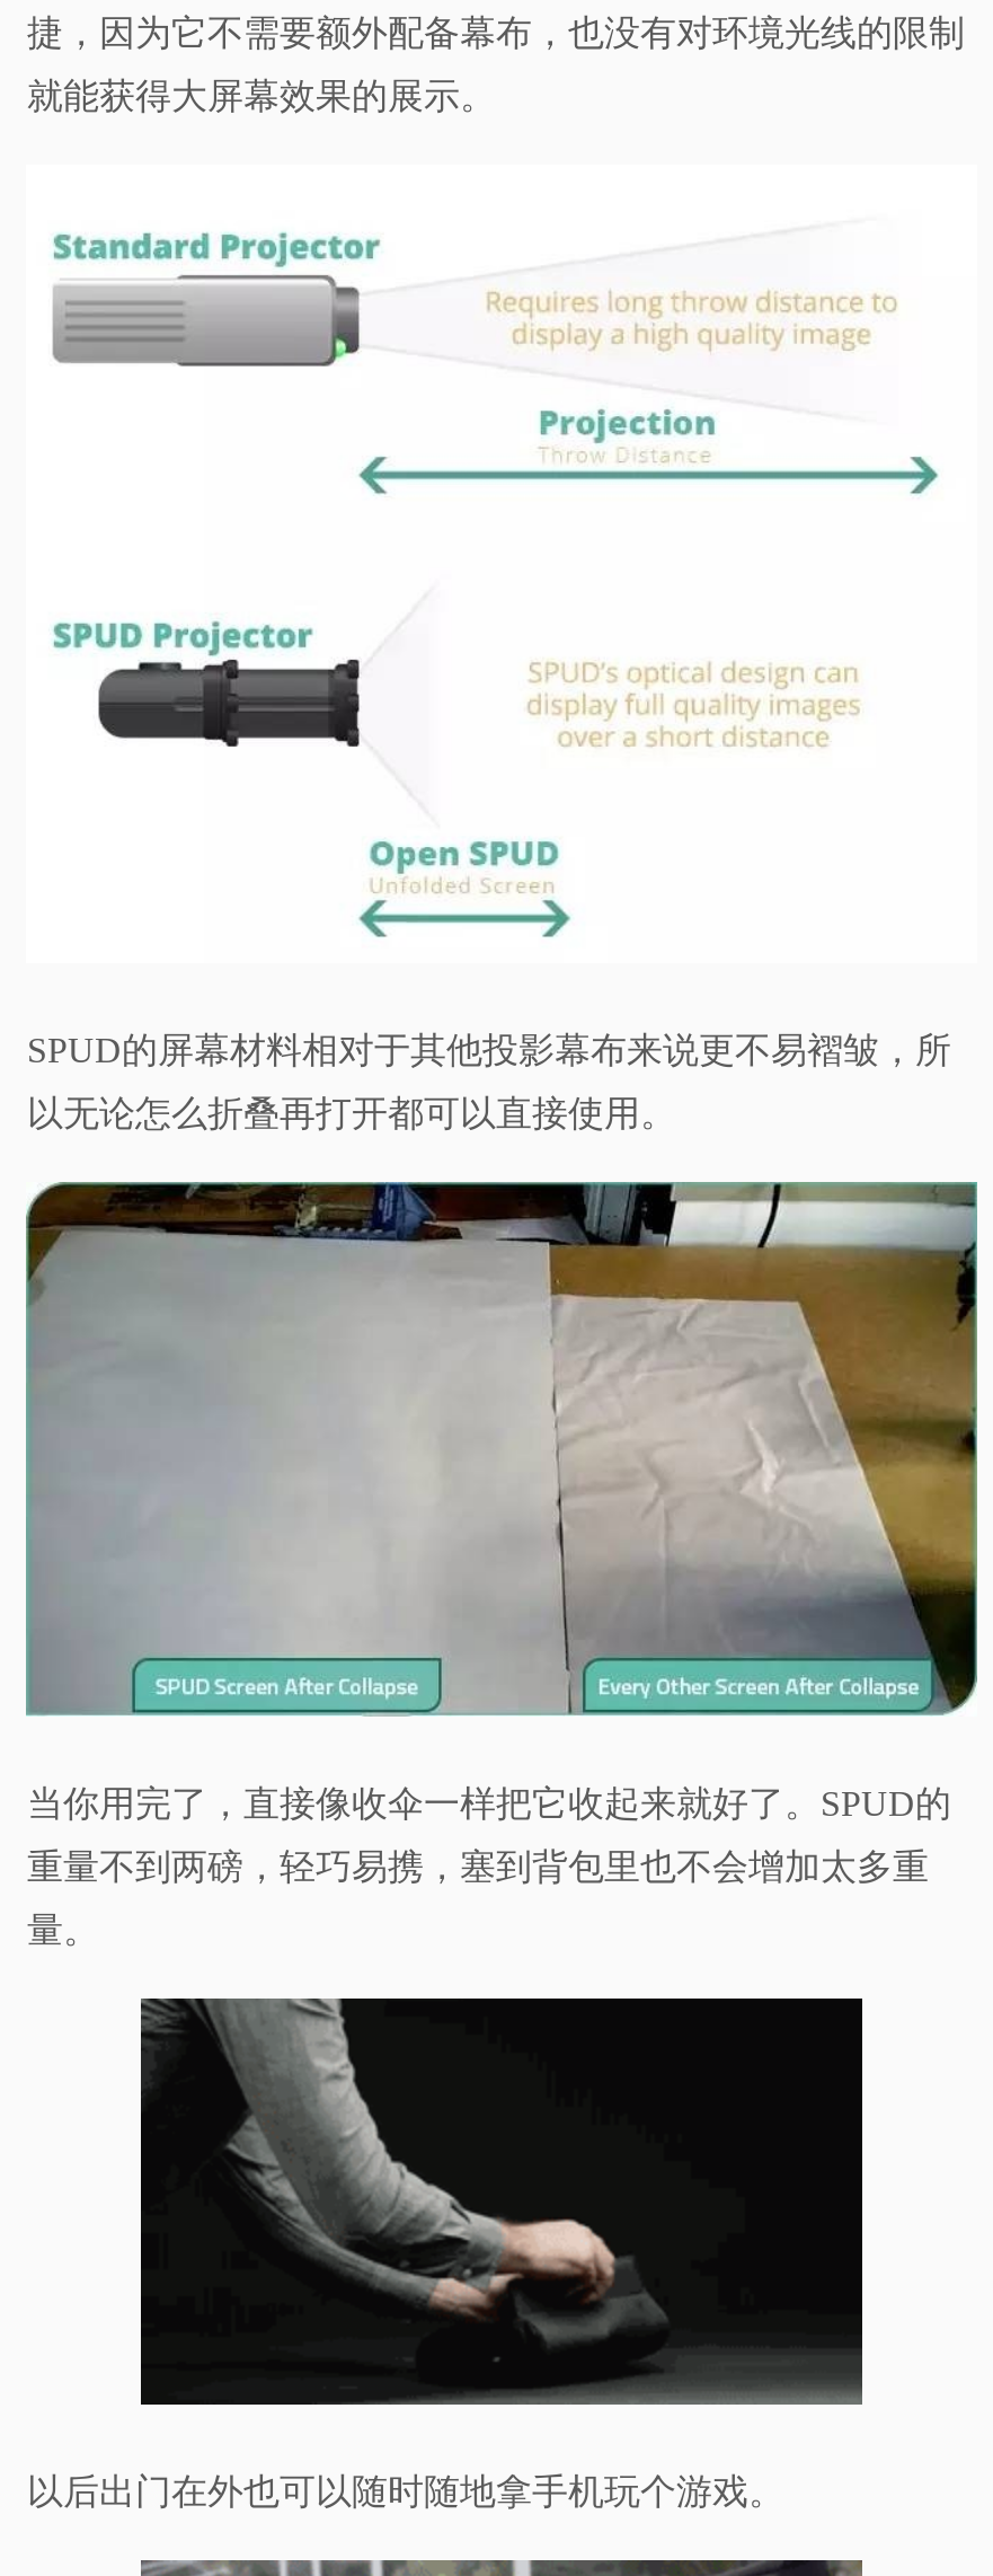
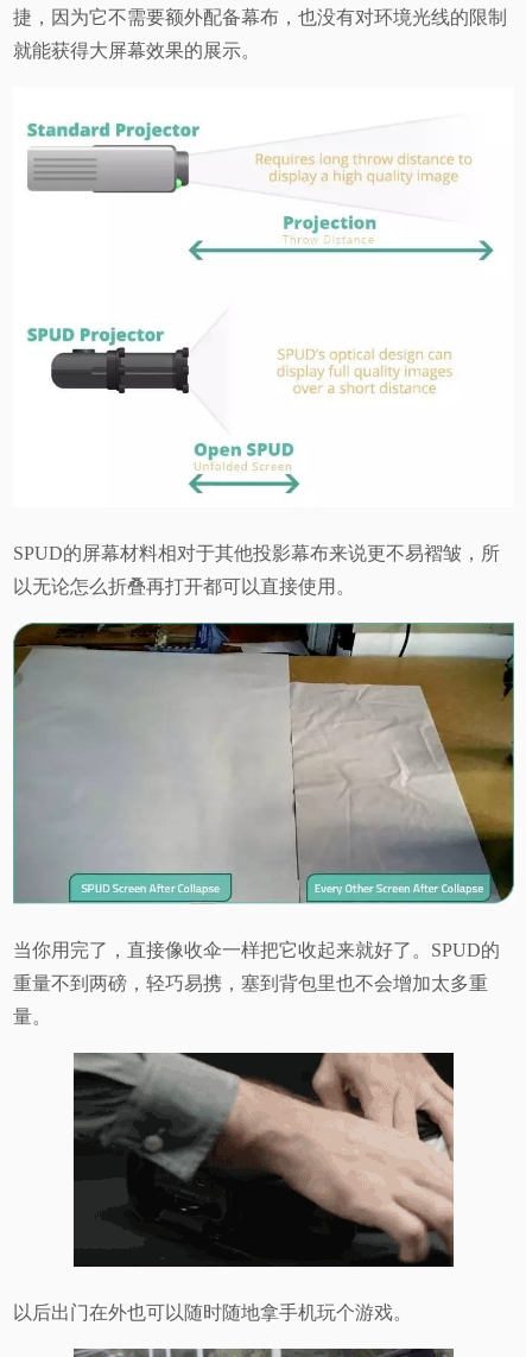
[141,1996,865,2407] [image] -> [74,1052,455,1268] [image]

